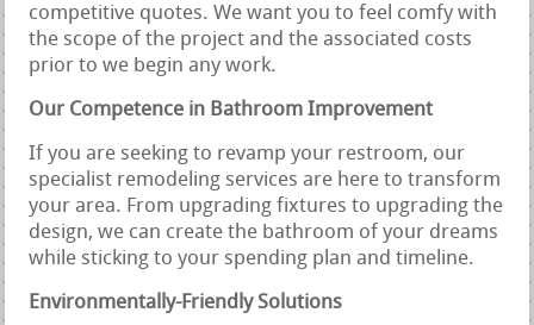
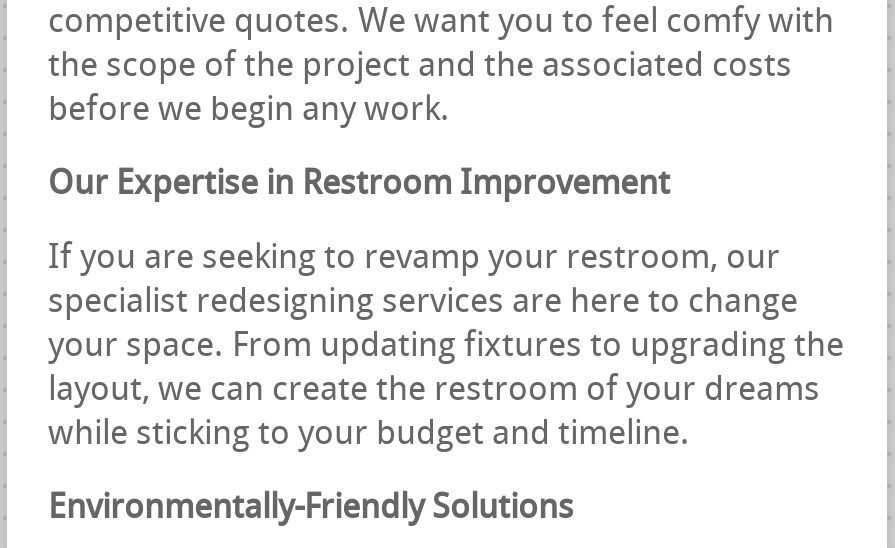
[29,57,277,77] prior to we begin any work. -> [48,95,450,129] before we begin any work.
[29,101,433,121] Our Competence in Bathroom Improvement -> [48,169,670,203] Our Expertise in Restroom Improvement
[29,171,504,270] specialist remodeling services are here to transform | your area. From upgrading fixtures to upgrading the | design, we can create the bathroom of your dreams | while sticking to your spending plan and timeline. -> [48,287,844,453] specialist redesigning services are here to change | your space. From updating fixtures to upgrading the | layout, we can create the restroom of your dreams | while sticking to your budget and timeline.

